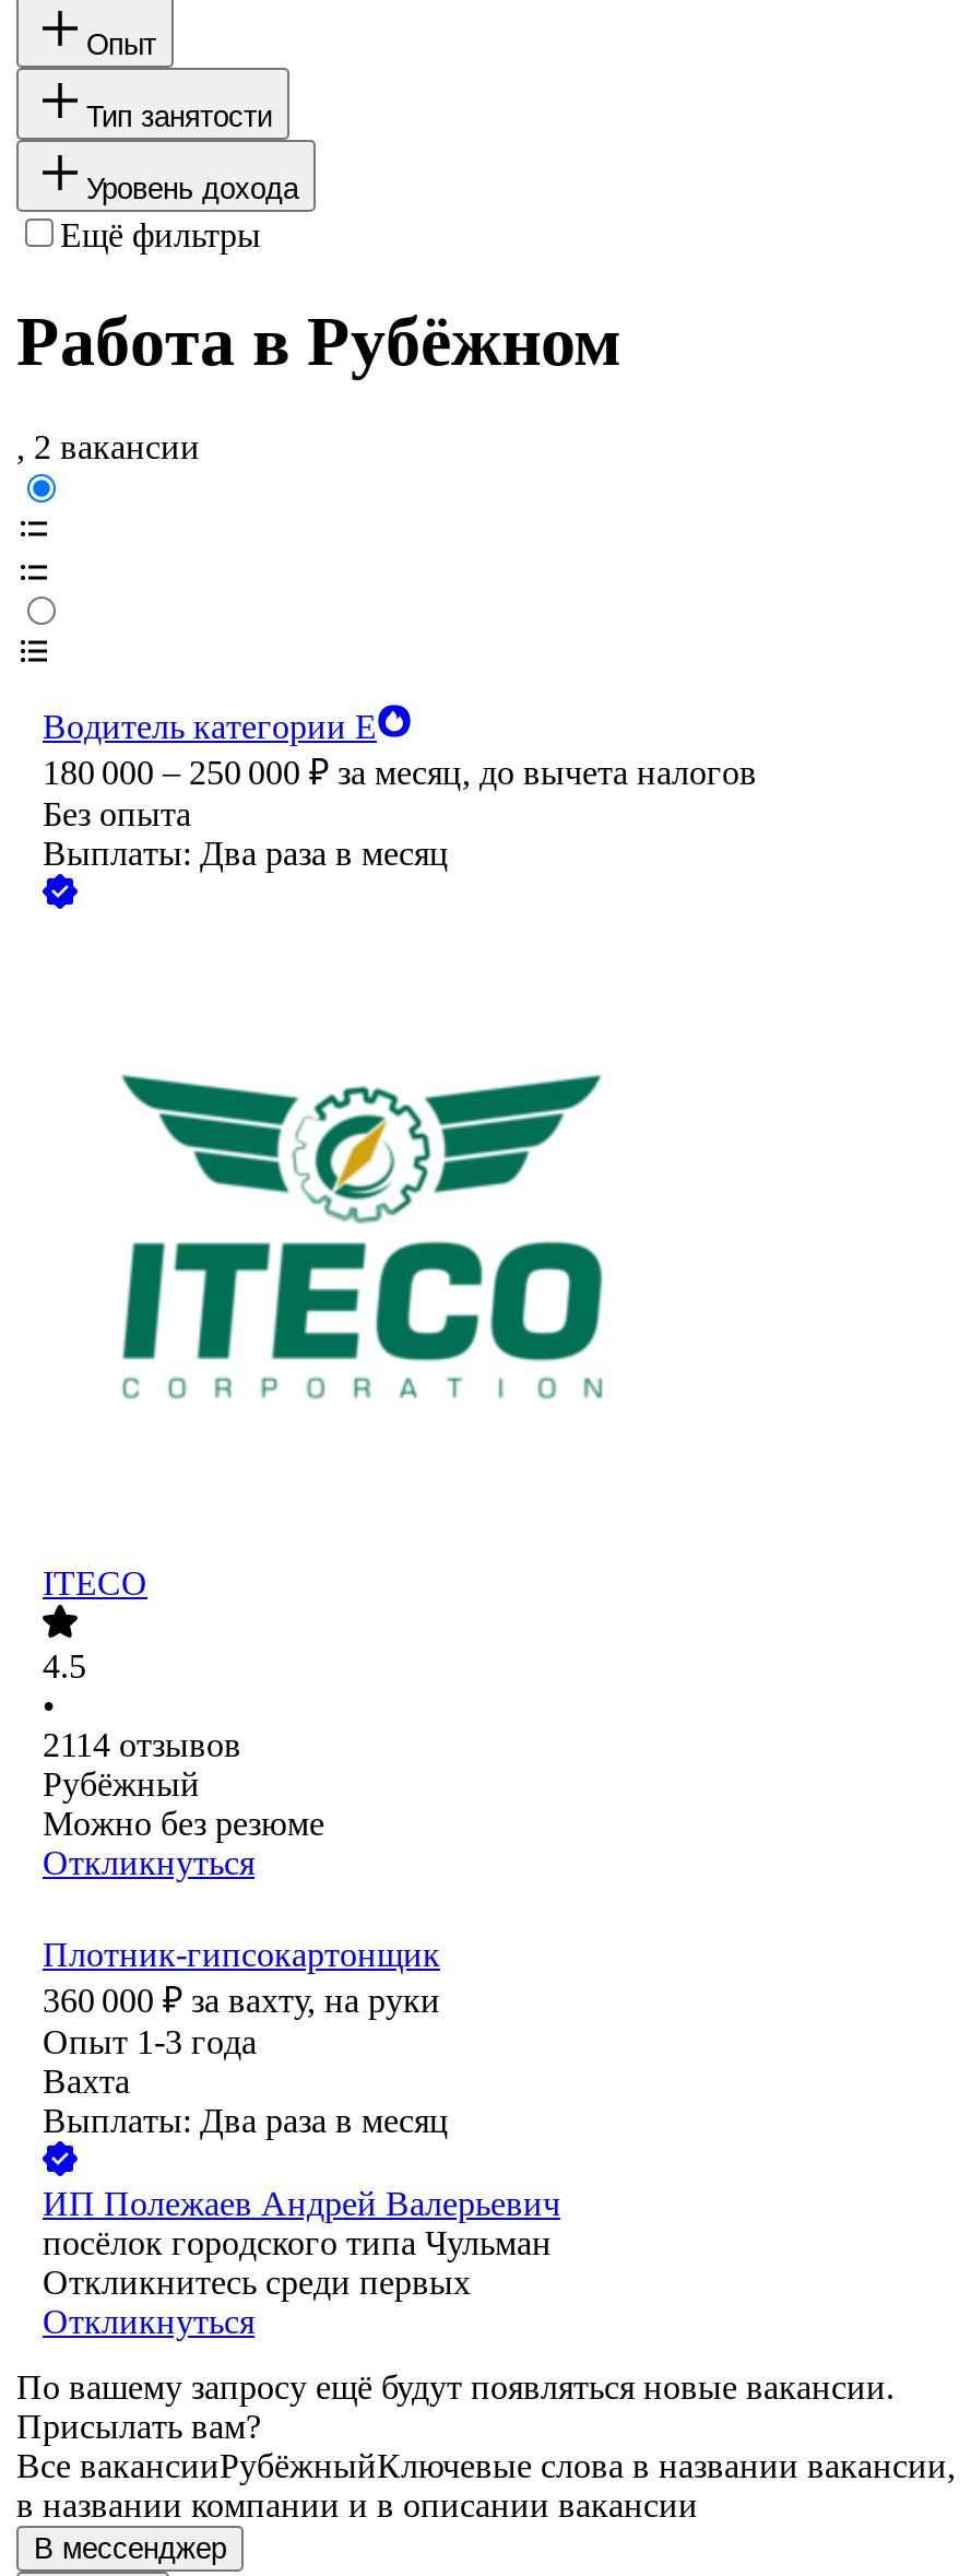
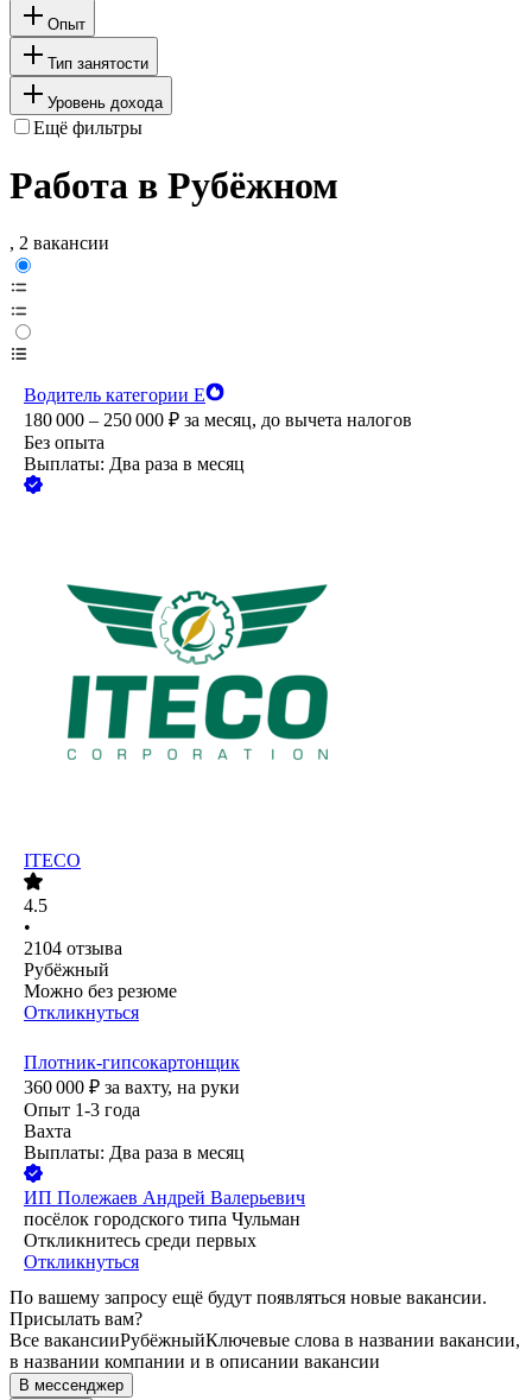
[43,1727,241,1764] 2114 отзывов -> [24,939,122,959] 2104 отзыва

